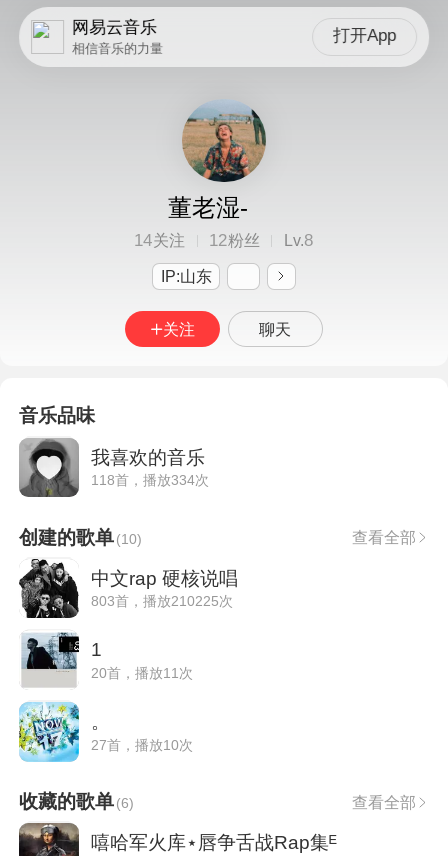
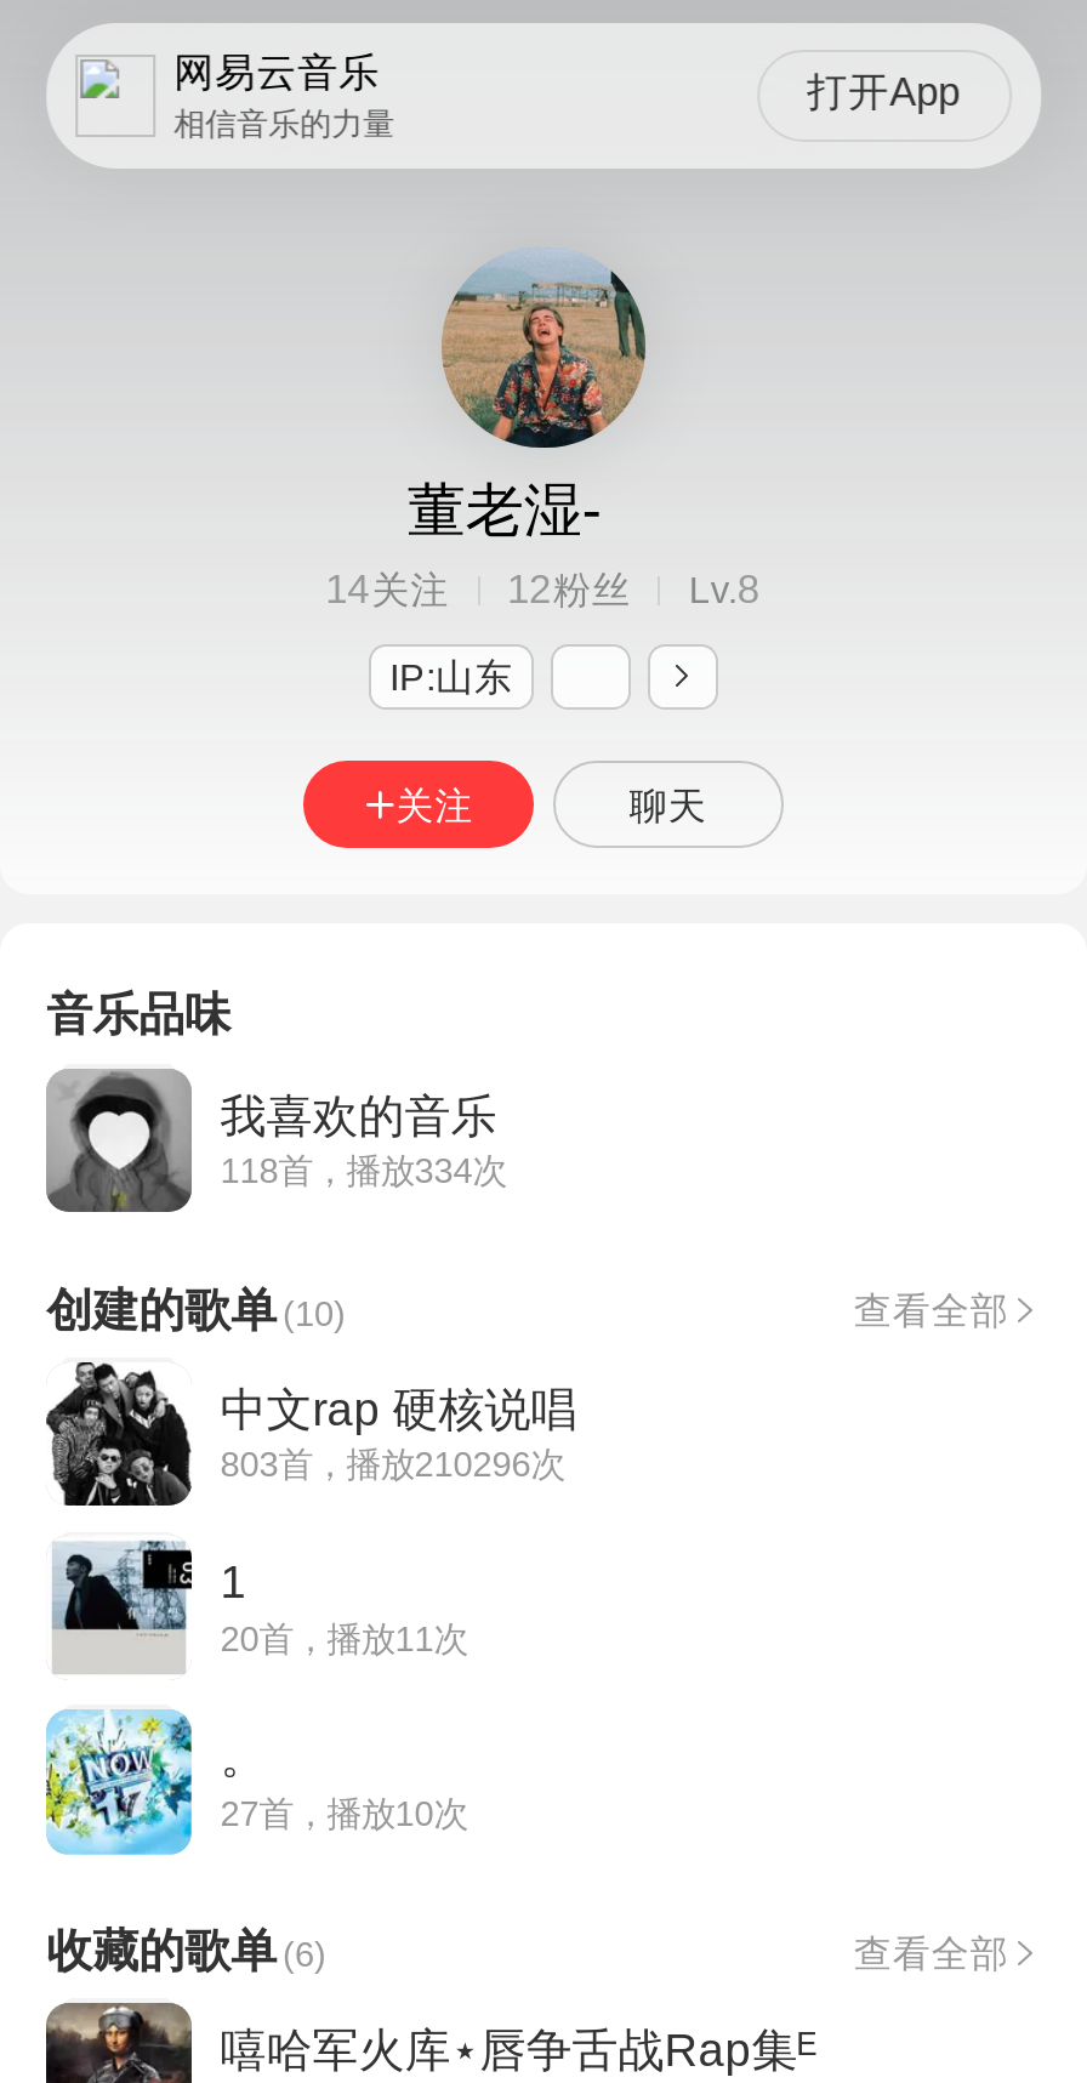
[91,593,233,609] 803首，播放210225次 -> [220,1446,565,1485] 803首，播放210296次

